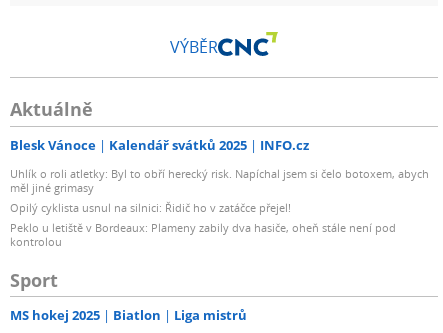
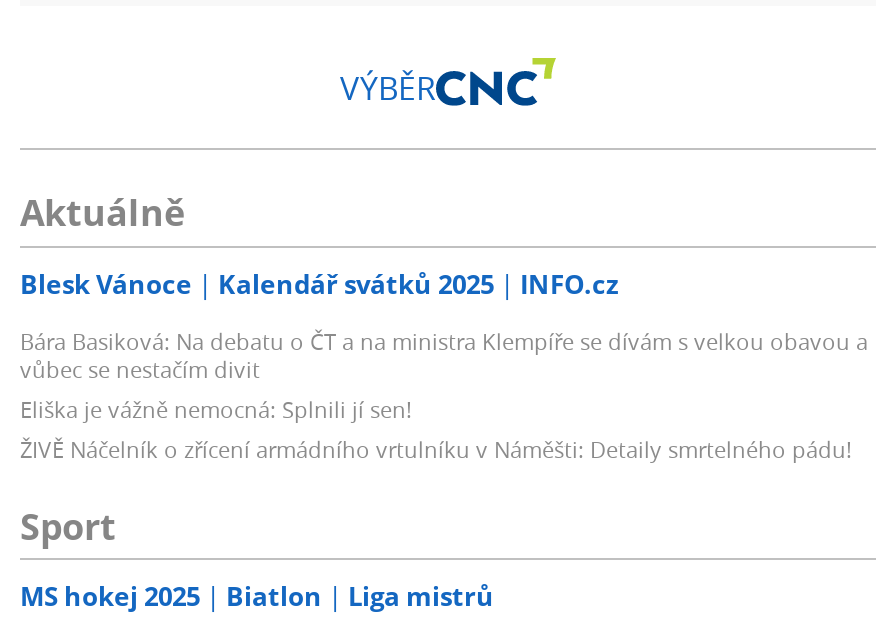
[10,166,429,249] Uhlík o roli atletky: Byl to obří herecký risk. Napíchal jsem si čelo botoxem, abych | měl jiné grimasy | Opilý cyklista usnul na silnici: Řidič ho v zatáčce přejel! | Peklo u letiště v Bordeaux: Plameny zabily dva hasiče, oheň stále není pod | kontrolou -> [20,325,868,463] Bára Basiková: Na debatu o ČT a na ministra Klempíře se dívám s velkou obavou a | vůbec se nestačím divit | Eliška je vážně nemocná: Splnili jí sen! | ŽIVĚ Náčelník o zřícení armádního vrtulníku v Náměšti: Detaily smrtelného pádu!

